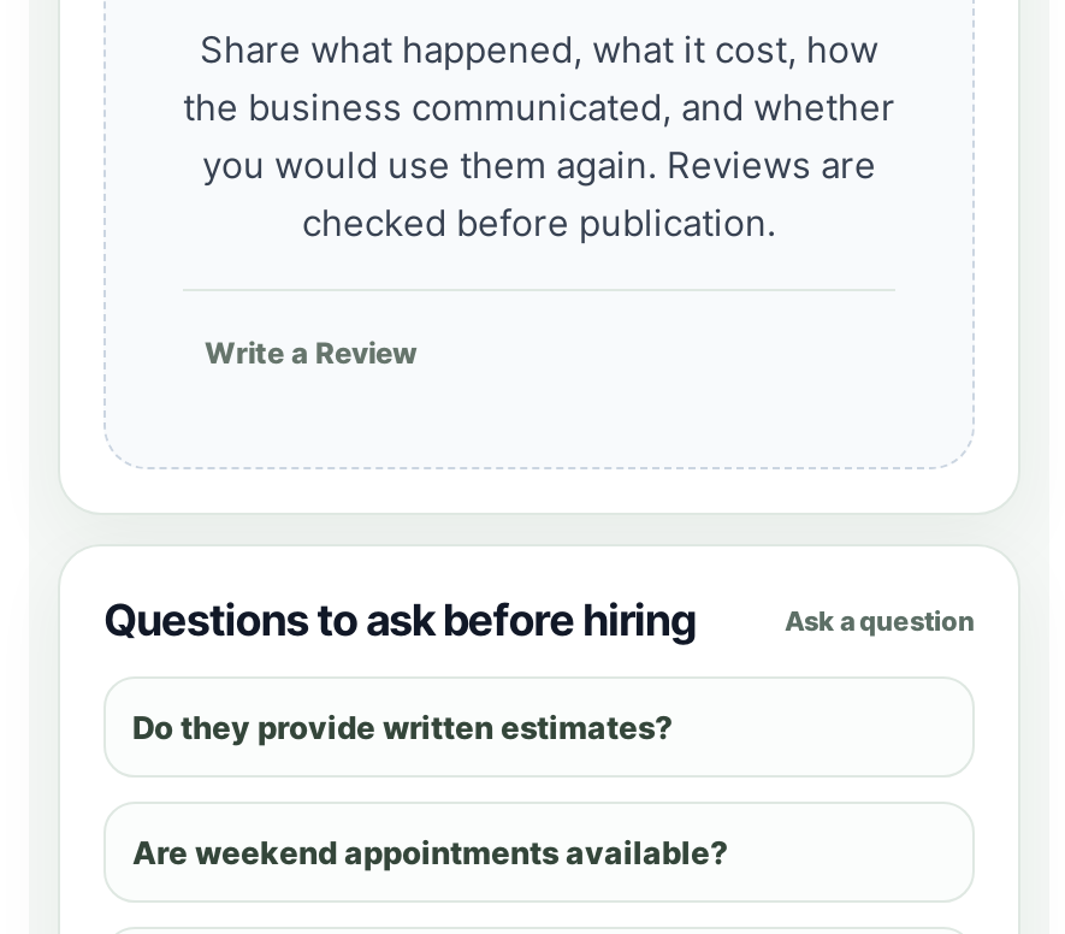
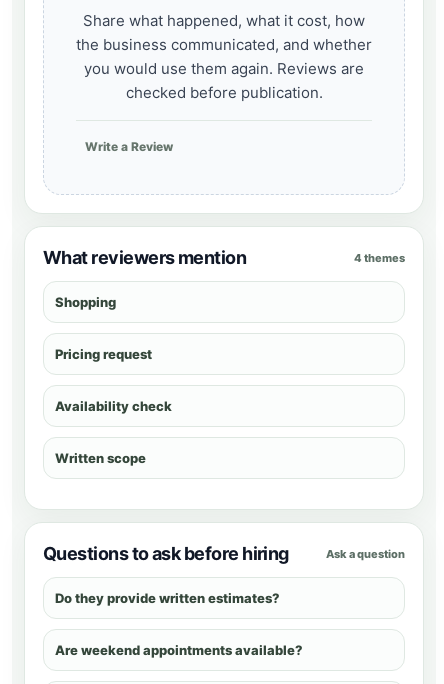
none -> [43,247,405,466] What reviewers mention | 4 themes | Shopping | Pricing request | Availability check | Written scope

